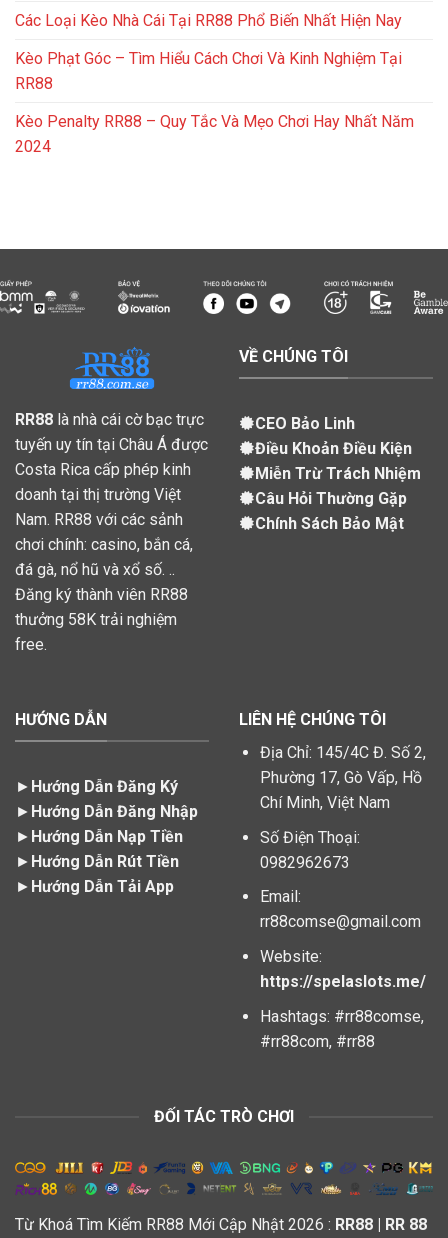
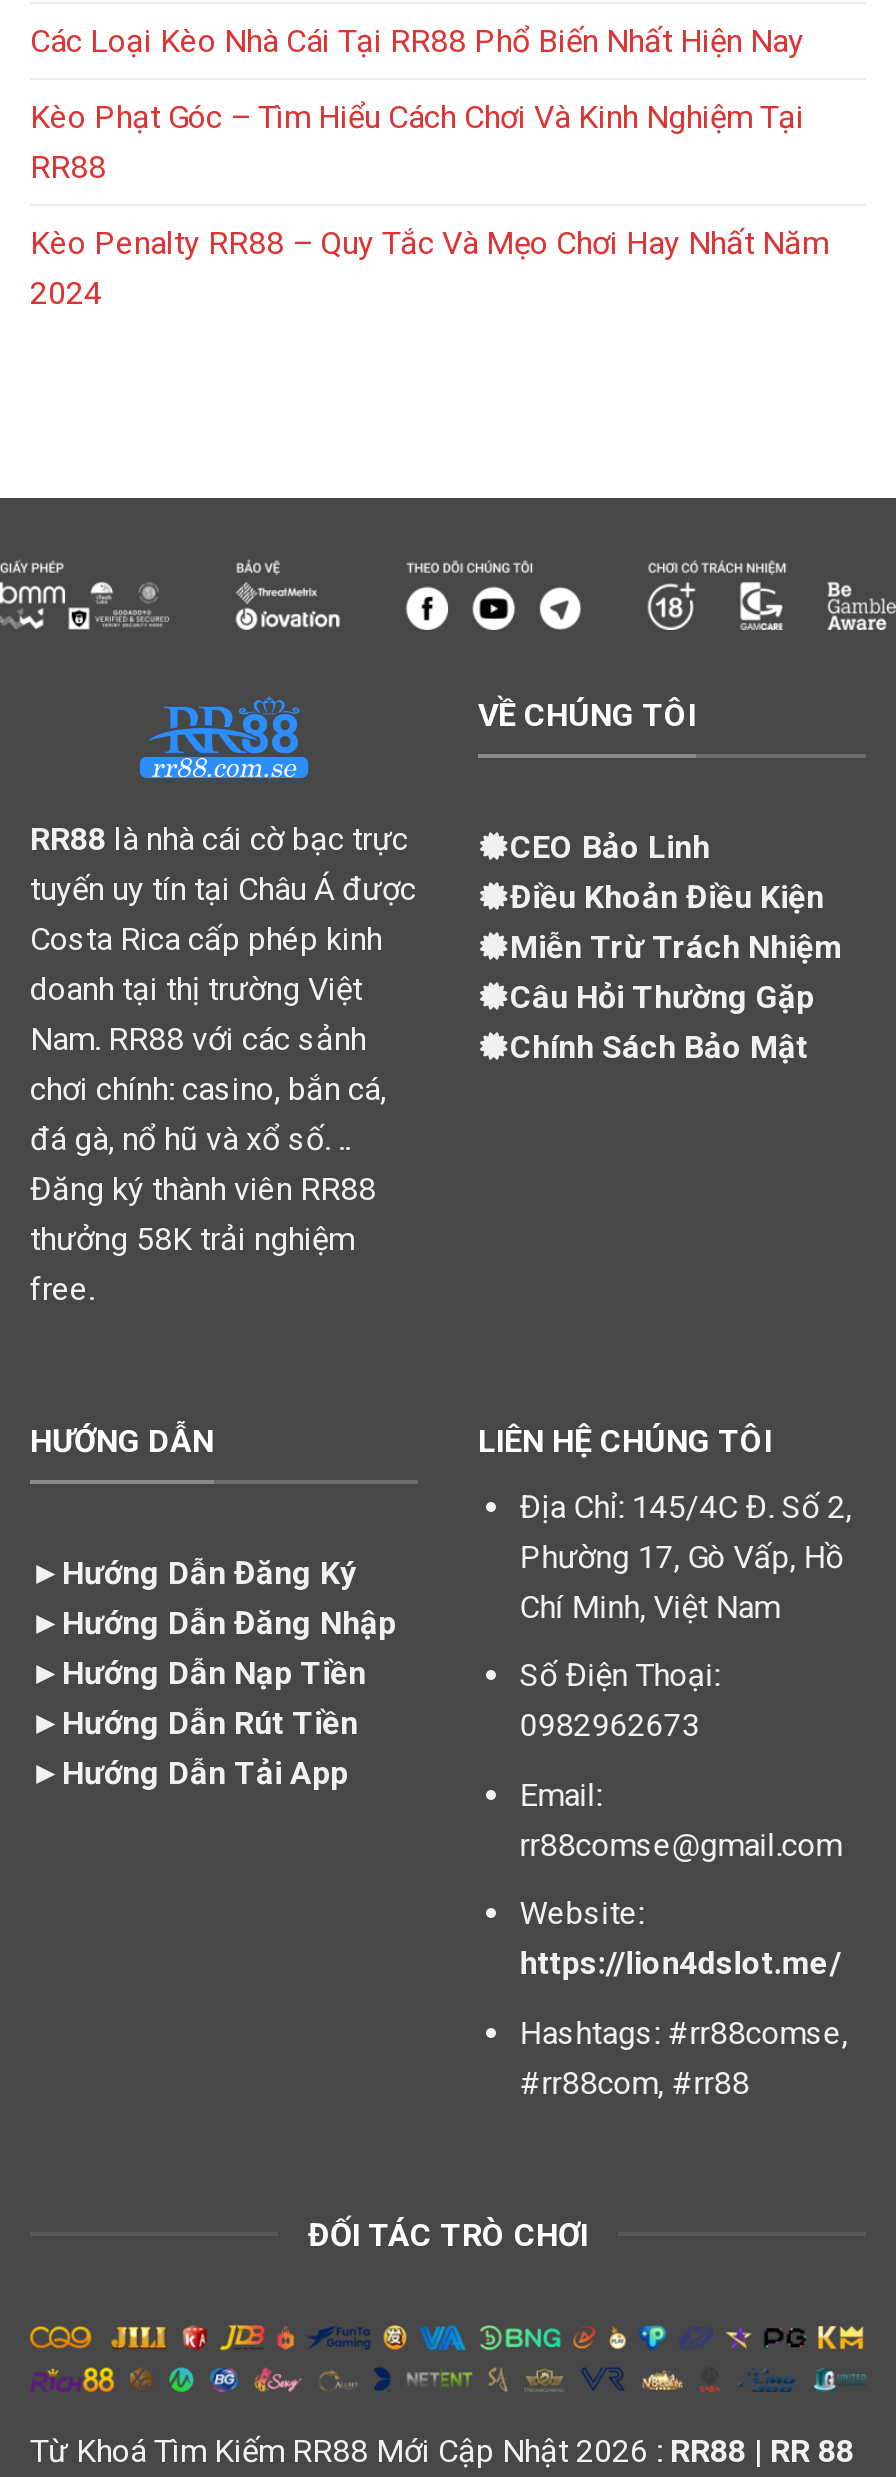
[260,972,426,991] https://spelaslots.me/ -> [520,1945,842,1983] https://lion4dslot.me/

